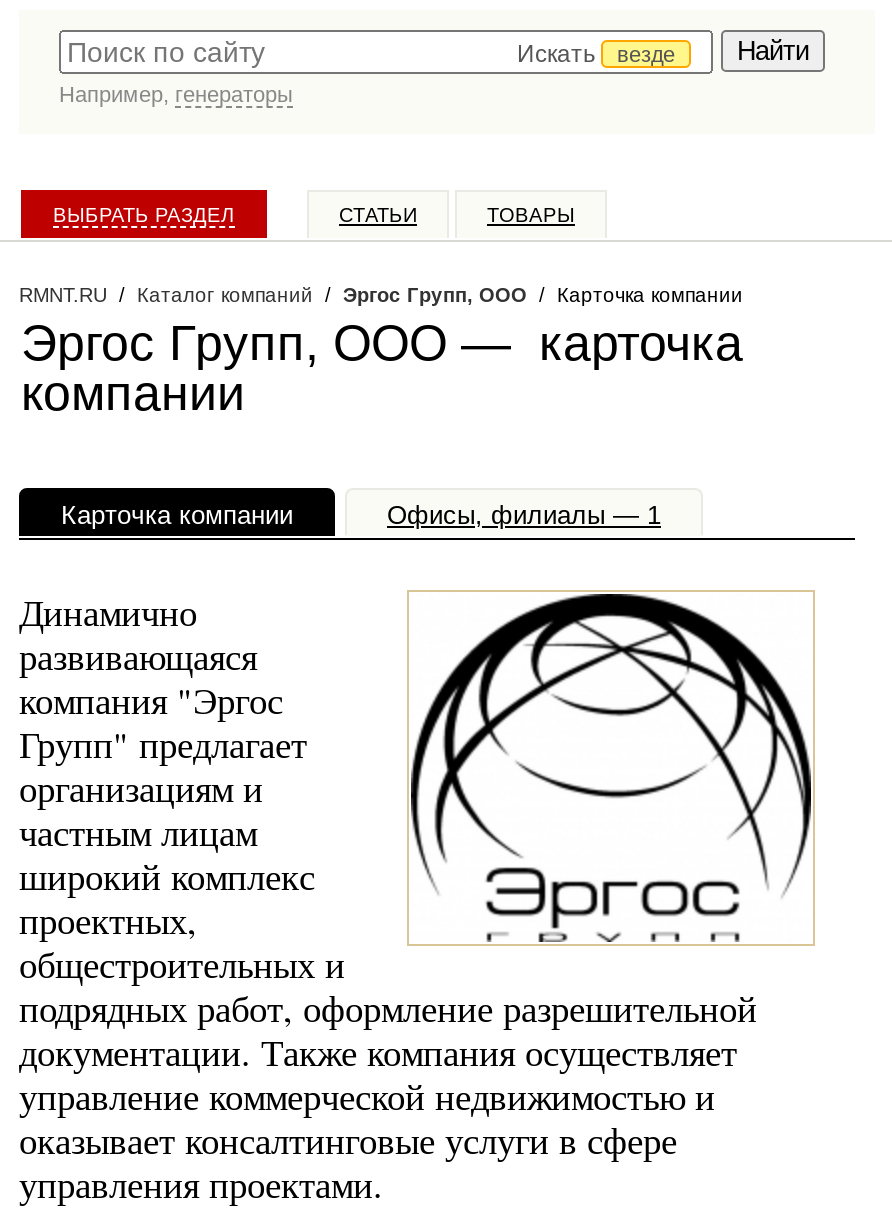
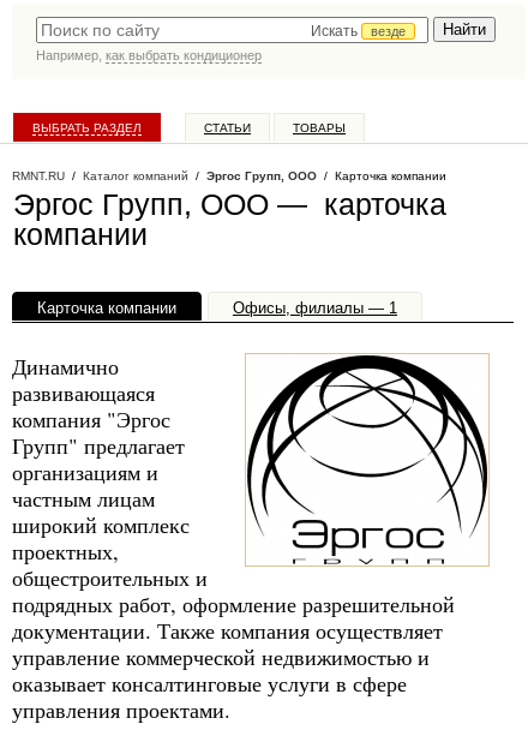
[59,82,293,106] Например, генераторы -> [36,48,262,62] Например, как выбрать кондиционер

